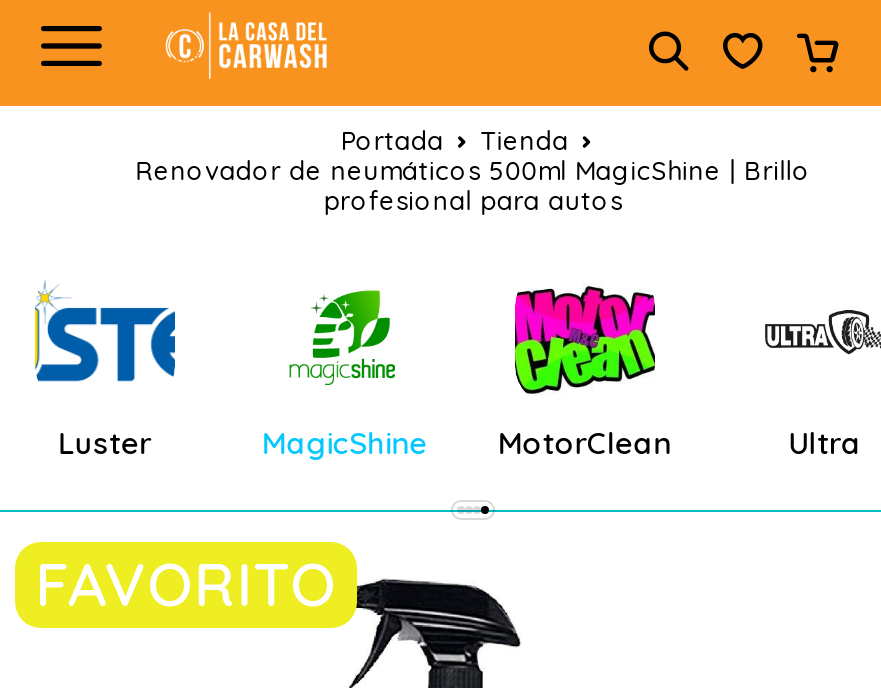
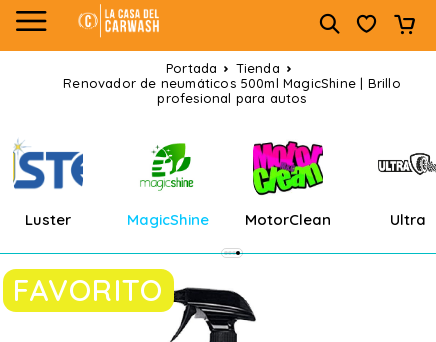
[35,296,171,378] [image] -> [18,153,82,188] [image]

